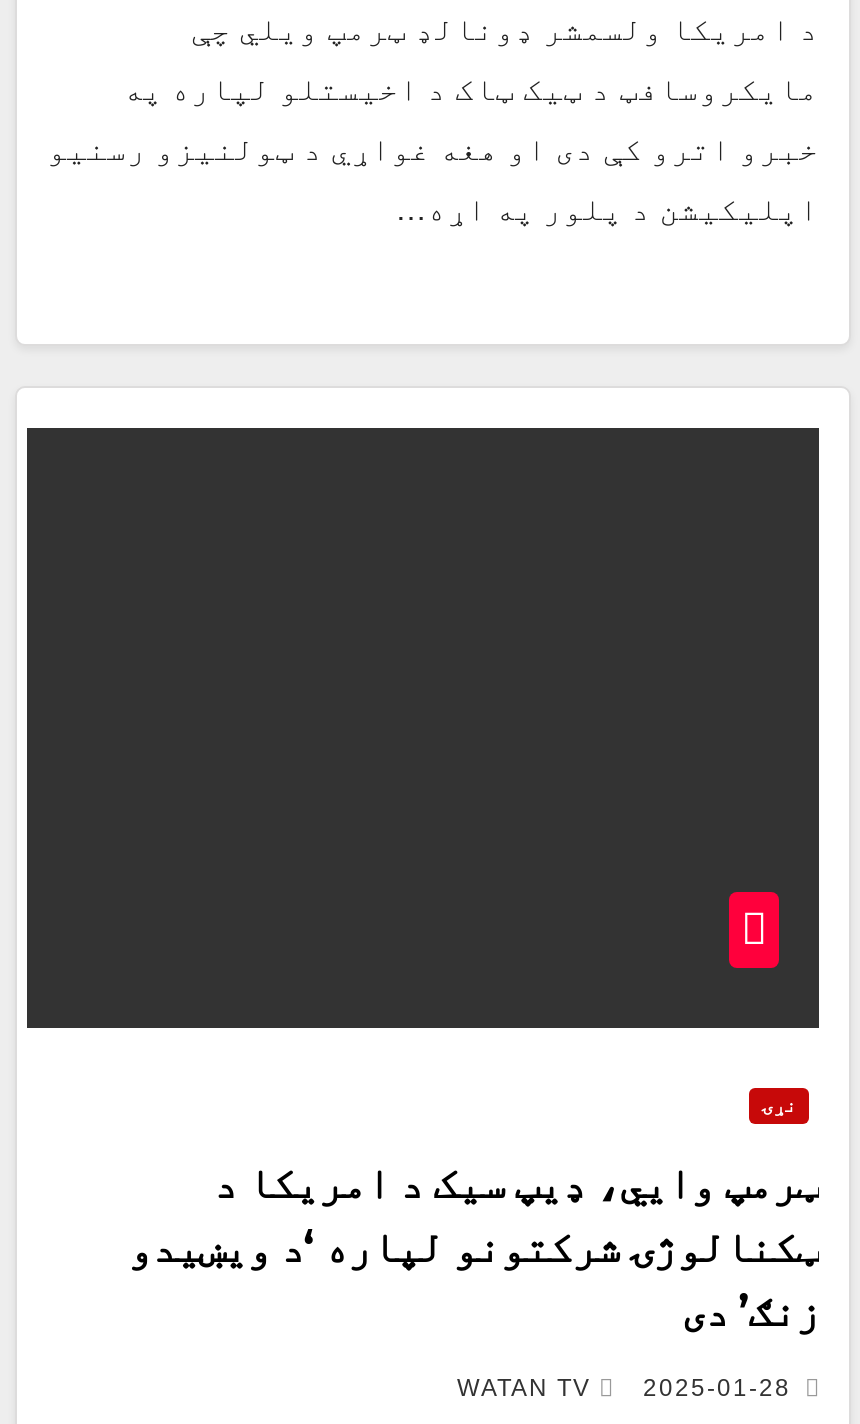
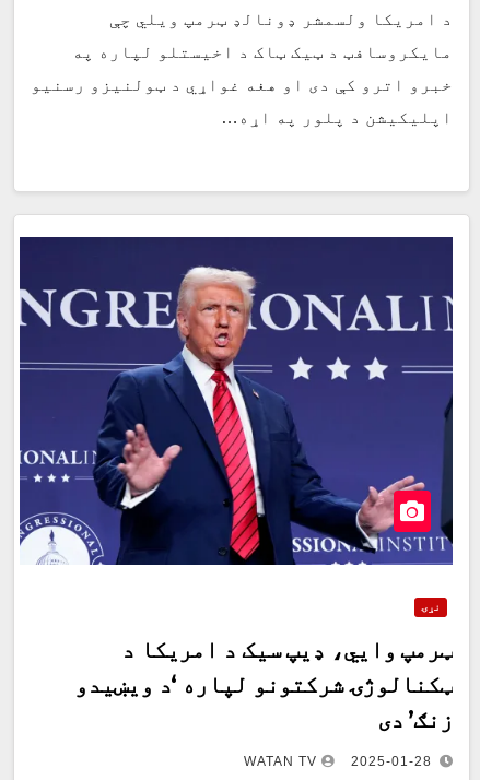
none -> [19,238,454,566] [image]

